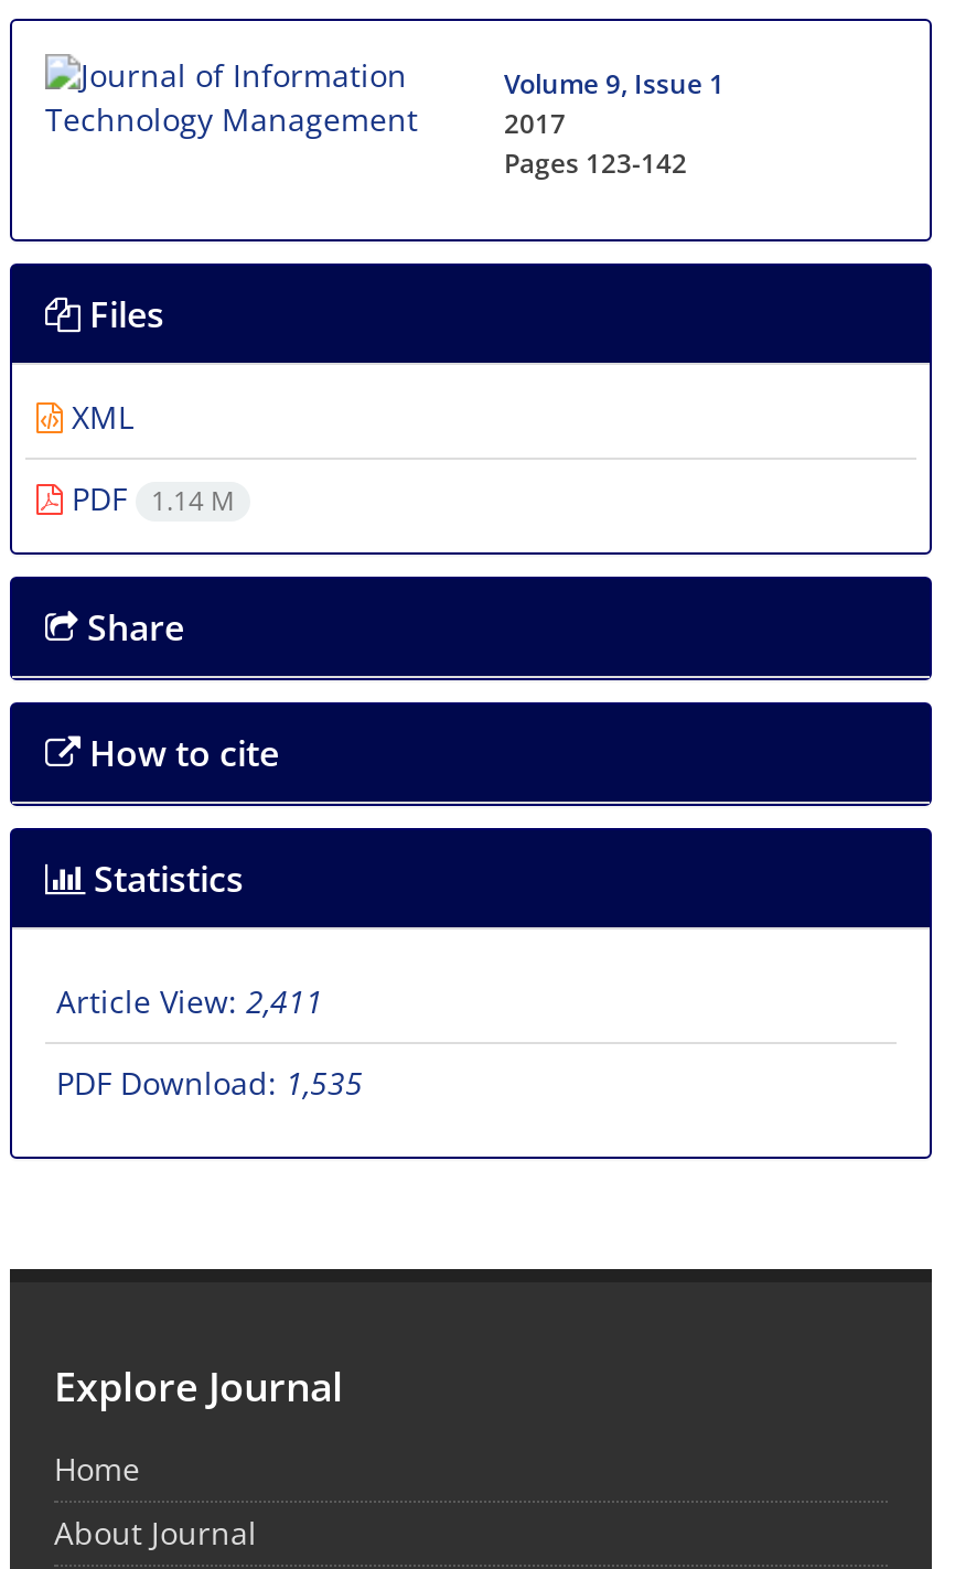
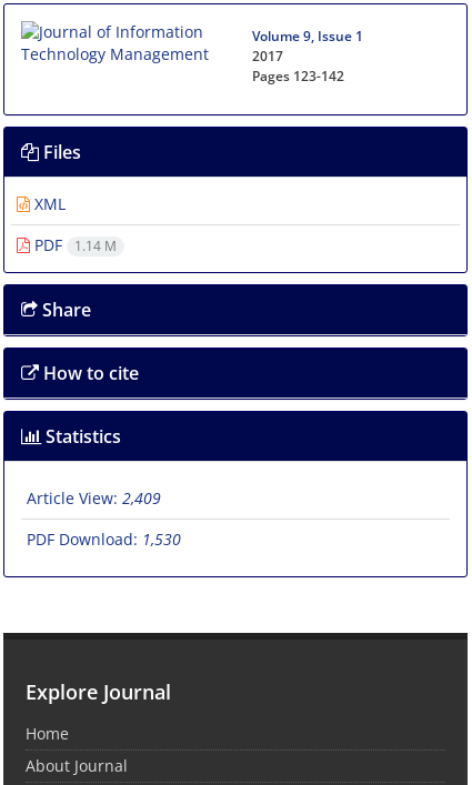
[56,981,323,1023] Article View: 2,411 -> [27,488,161,509] Article View: 2,409
[56,1062,363,1104] PDF Download: 1,535 -> [27,529,181,550] PDF Download: 1,530

